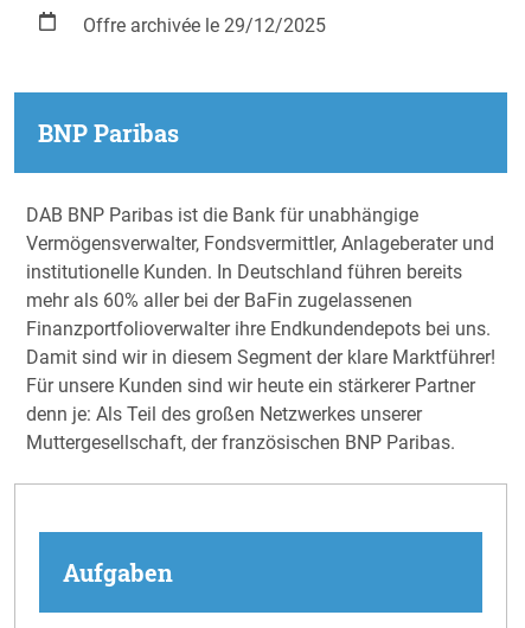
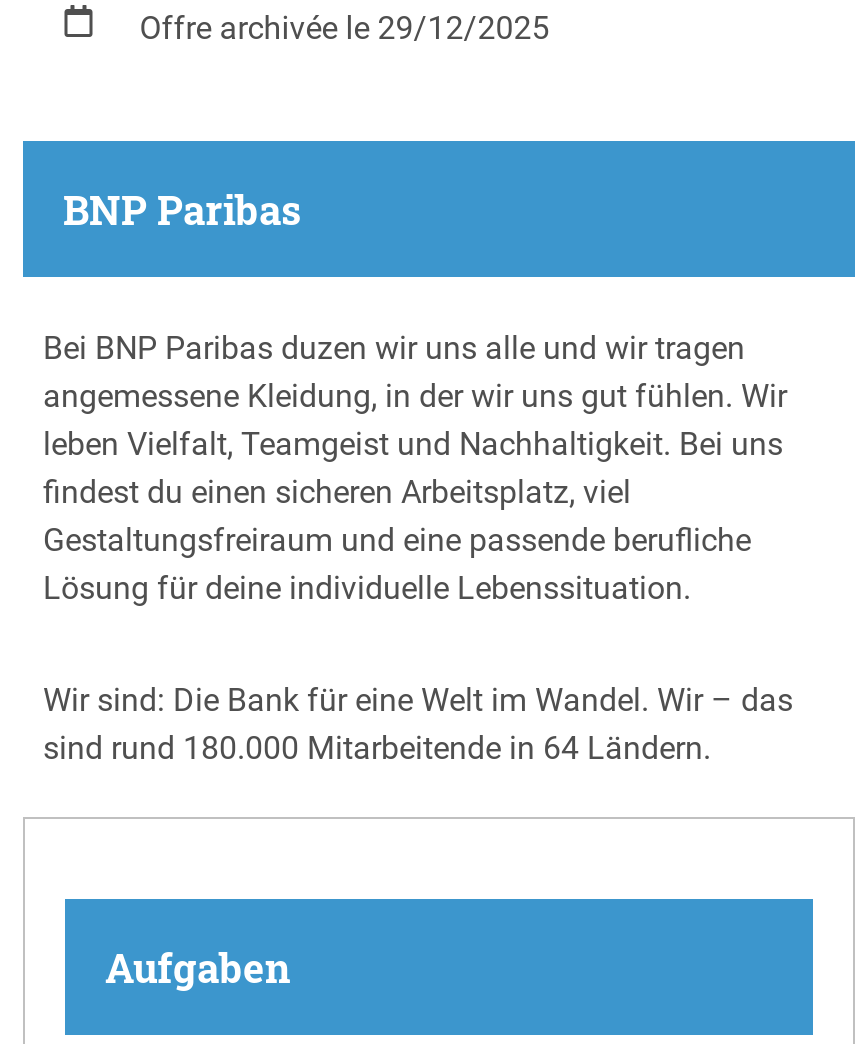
[26,204,495,454] DAB BNP Paribas ist die Bank für unabhängige | Vermögensverwalter, Fondsvermittler, Anlageberater und | institutionelle Kunden. In Deutschland führen bereits | mehr als 60% aller bei der BaFin zugelassenen | Finanzportfolioverwalter ihre Endkundendepots bei uns. | Damit sind wir in diesem Segment der klare Marktführer! | Für unsere Kunden sind wir heute ein stärkerer Partner | denn je: Als Teil des großen Netzwerkes unserer | Muttergesellschaft, der französischen BNP Paribas. -> [43,330,793,768] Bei BNP Paribas duzen wir uns alle und wir tragen | angemessene Kleidung, in der wir uns gut fühlen. Wir | leben Vielfalt, Teamgeist und Nachhaltigkeit. Bei uns | findest du einen sicheren Arbeitsplatz, viel | Gestaltungsfreiraum und eine passende berufliche | Lösung für deine individuelle Lebenssituation. | Wir sind: Die Bank für eine Welt im Wandel. Wir – das | sind rund 180.000 Mitarbeitende in 64 Ländern.

